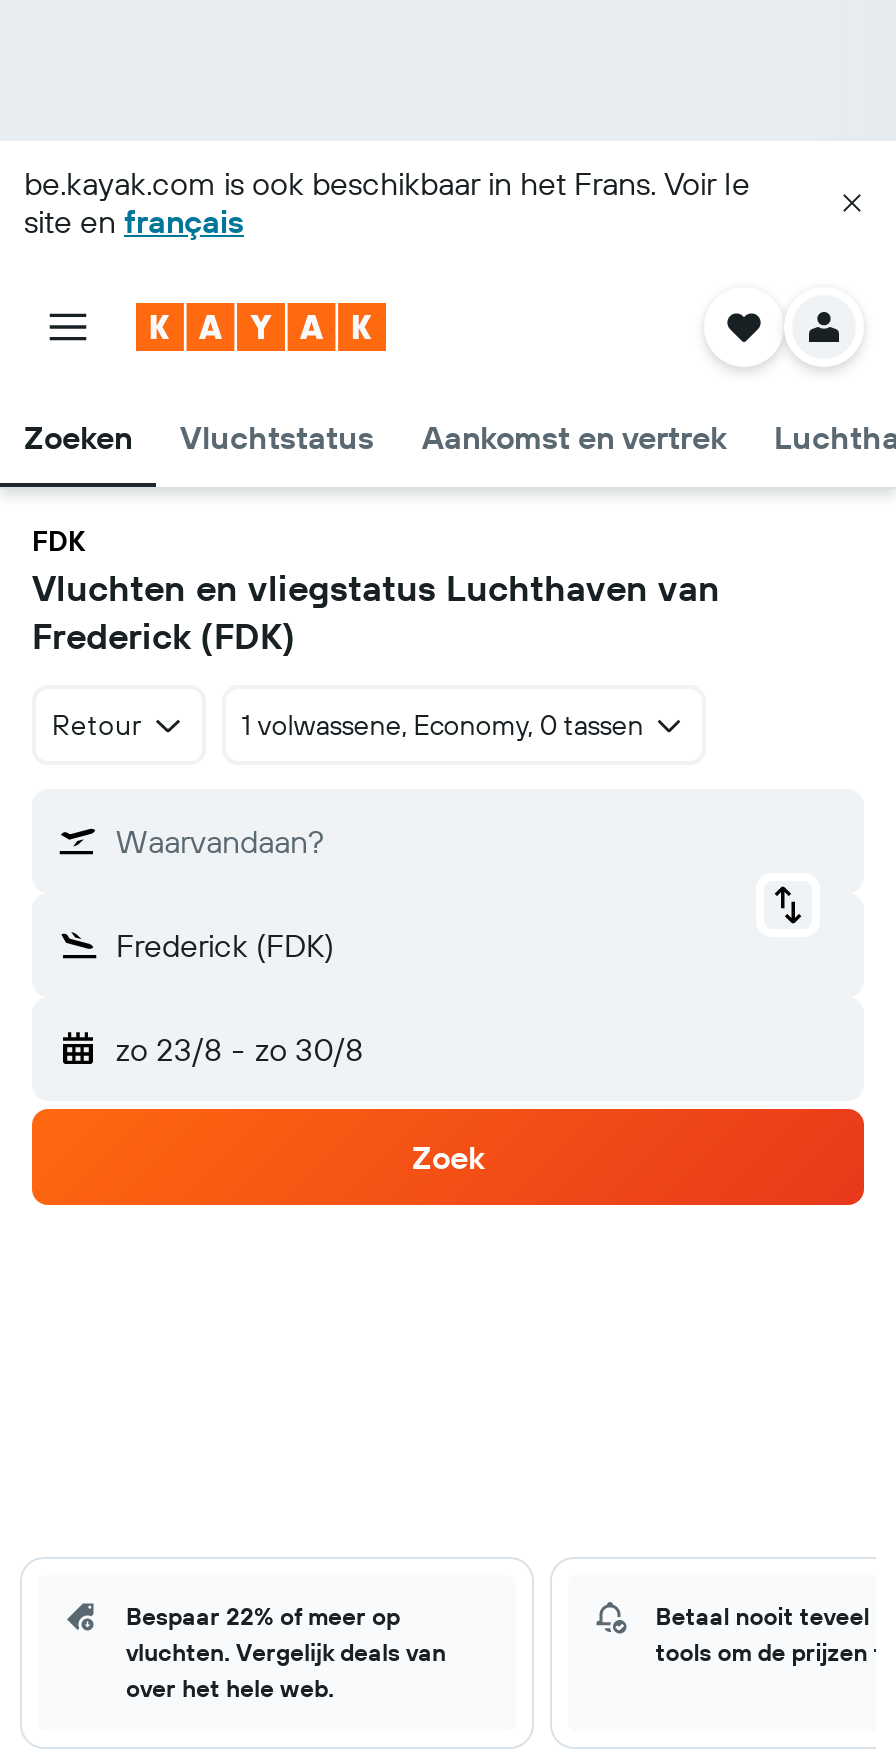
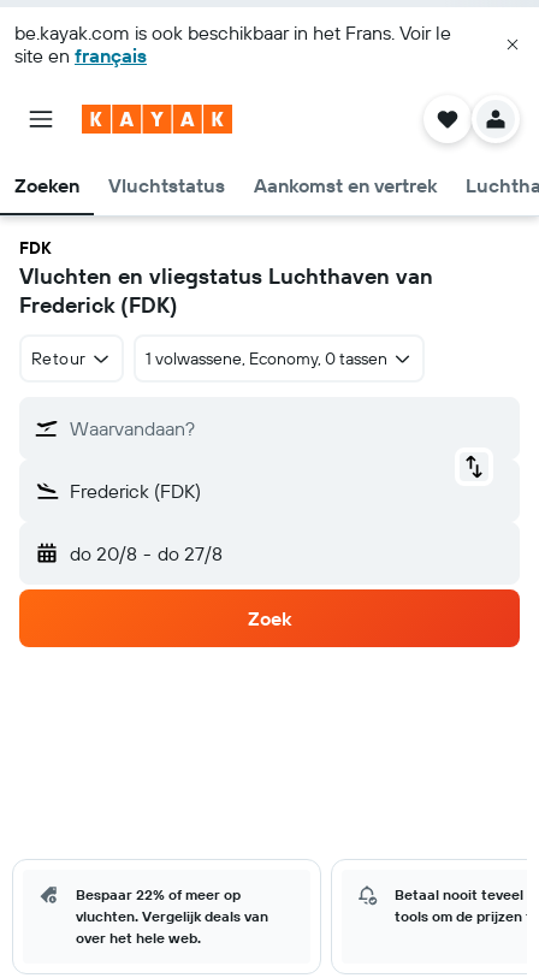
[116,1029,363,1069] zo 23/8 - zo 30/8 -> [70,541,222,565] do 20/8 - do 27/8

